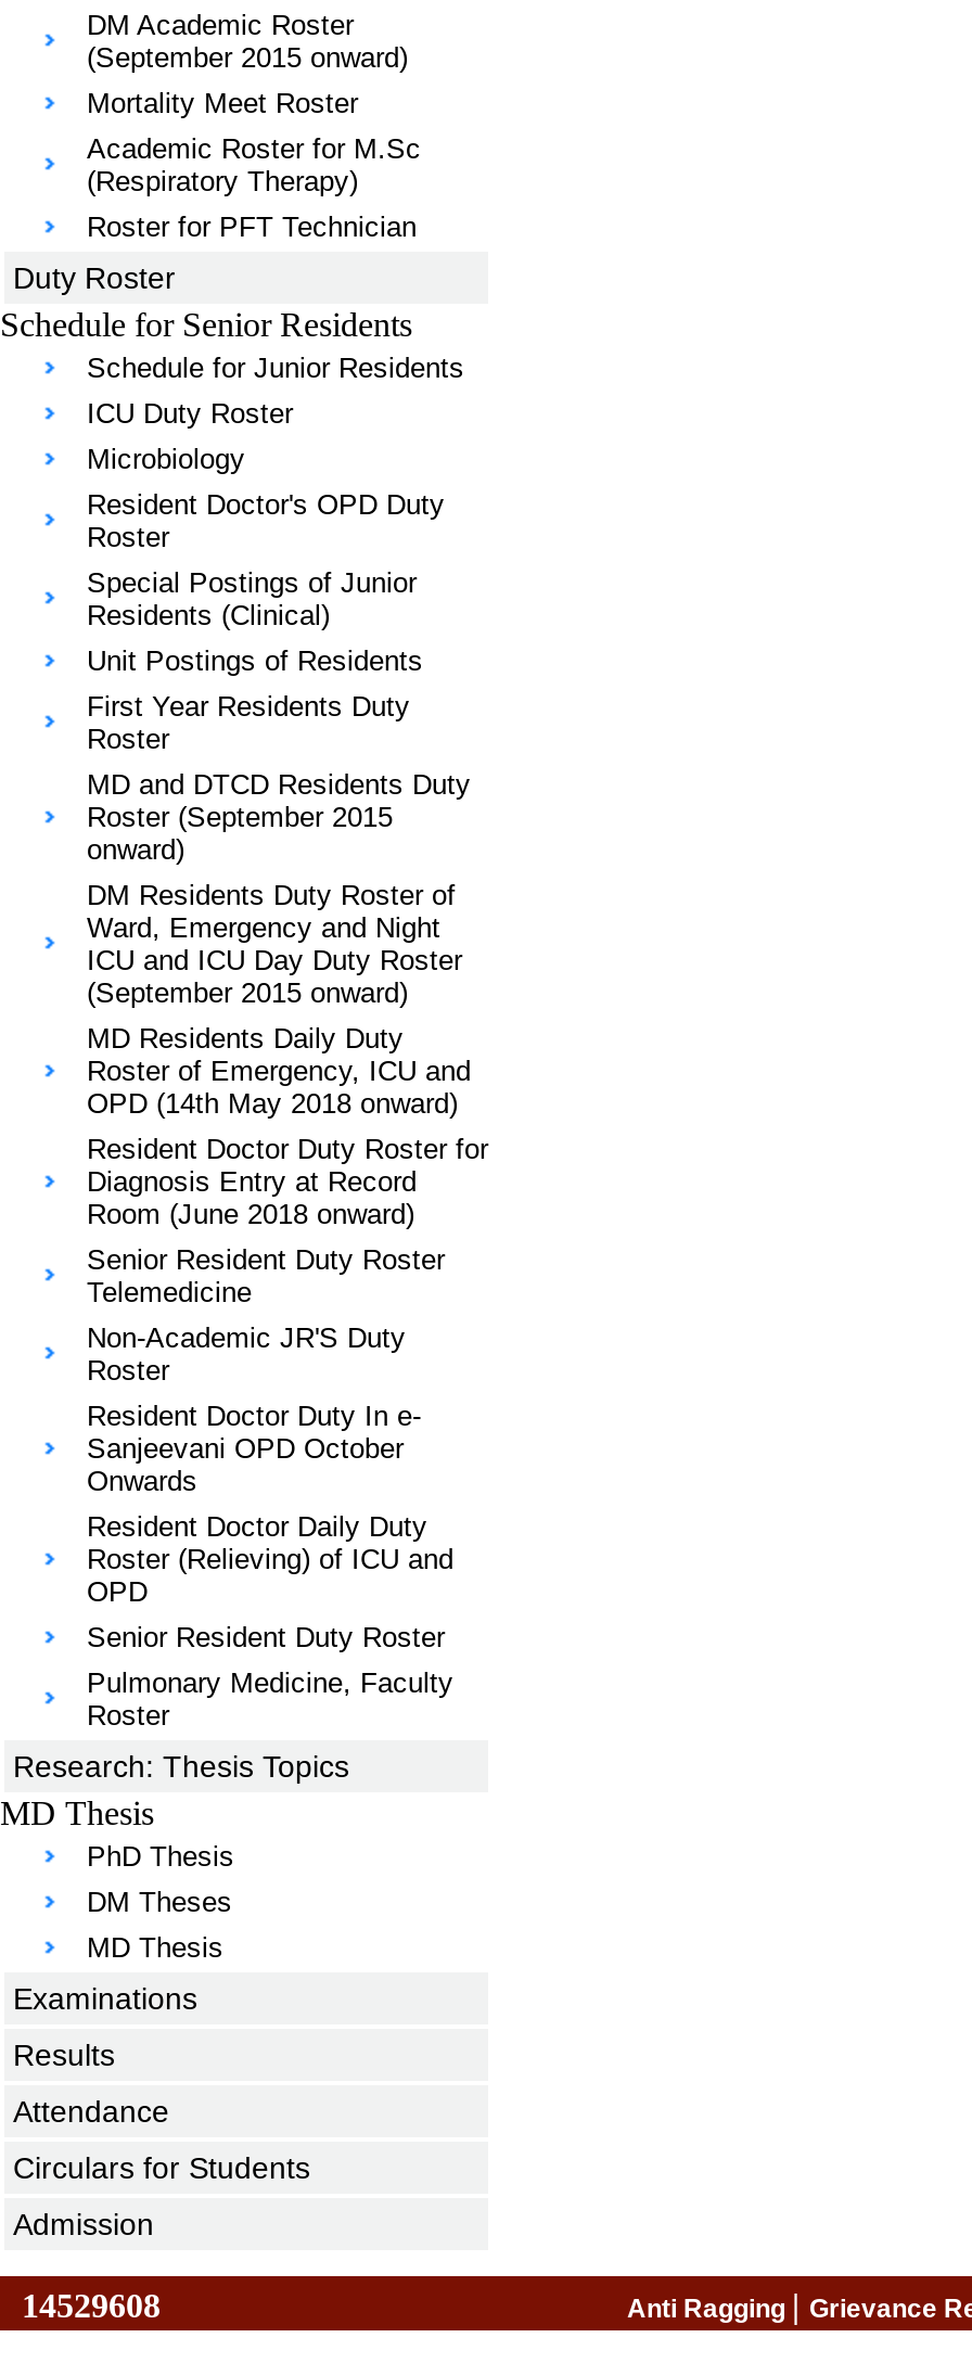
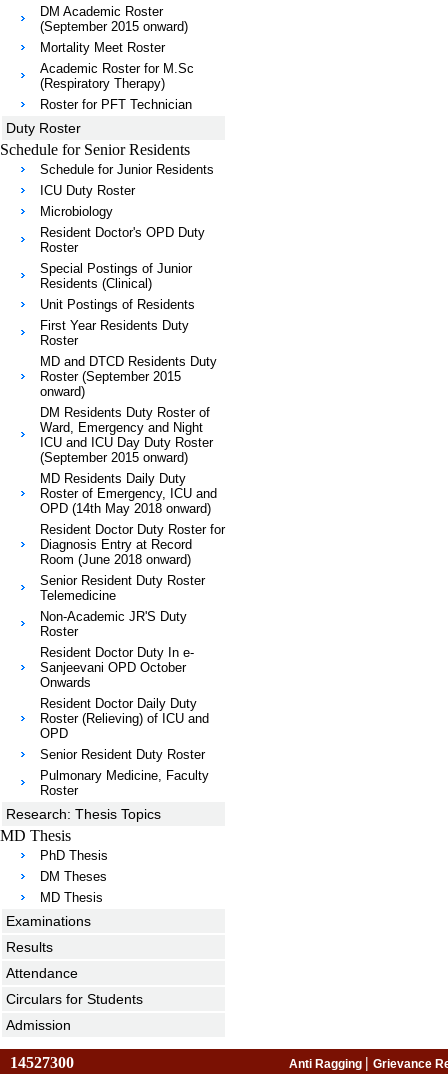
[22,2287,161,2324] 14529608 -> [10,1054,74,1071] 14527300

